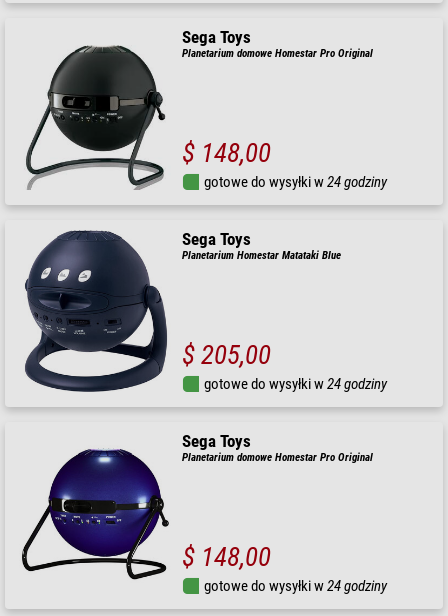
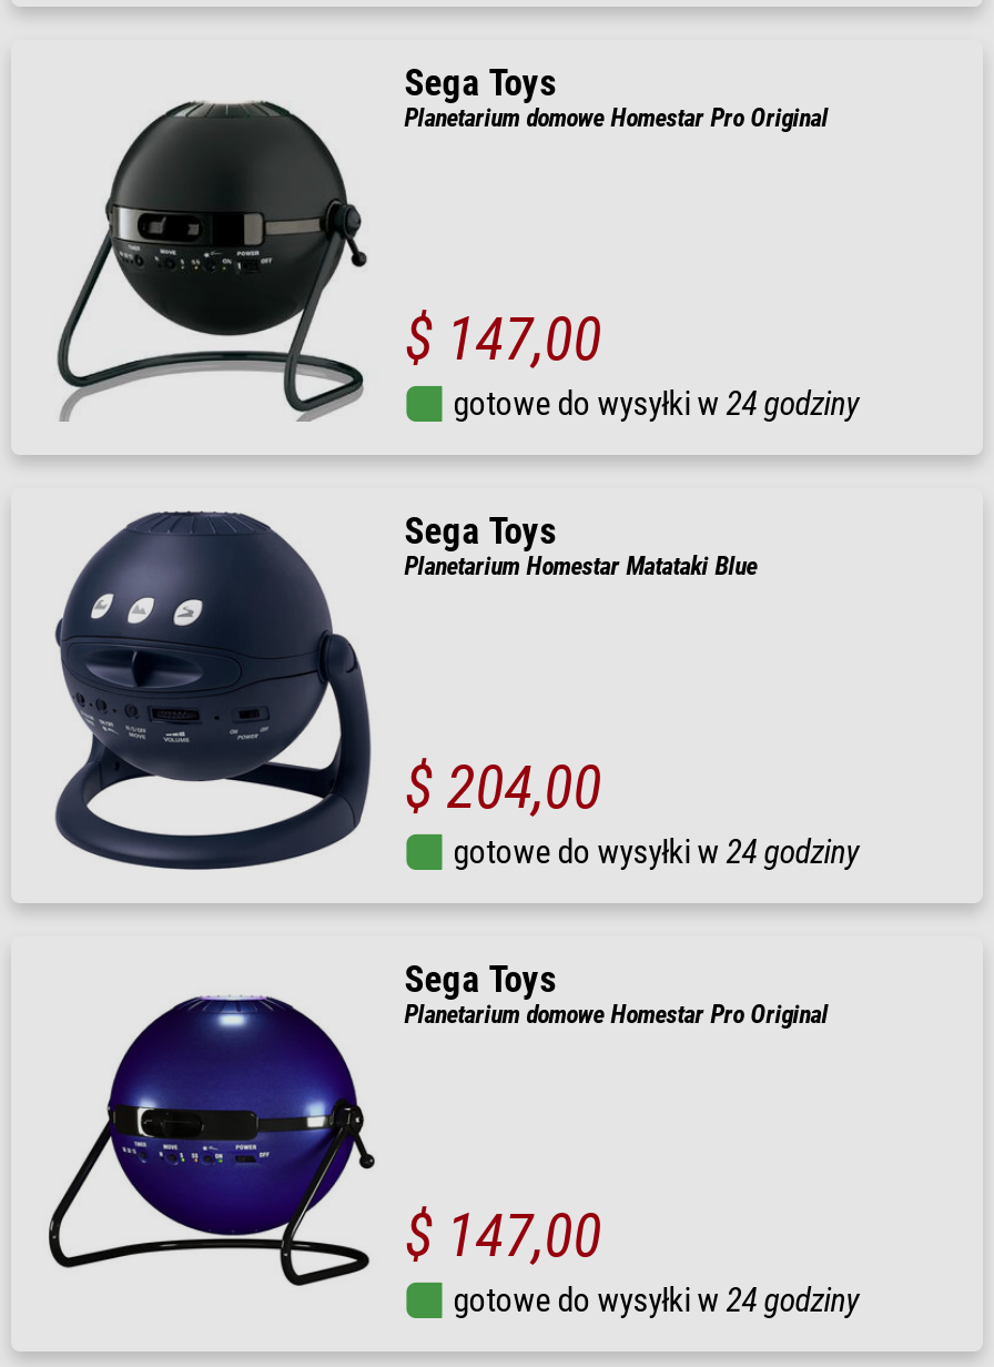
[182,137,271,169] $ 148,00 -> [404,304,602,375] $ 147,00
[182,339,271,371] $ 205,00 -> [404,753,602,824] $ 204,00
[182,541,271,573] $ 148,00 -> [404,1201,602,1272] $ 147,00

